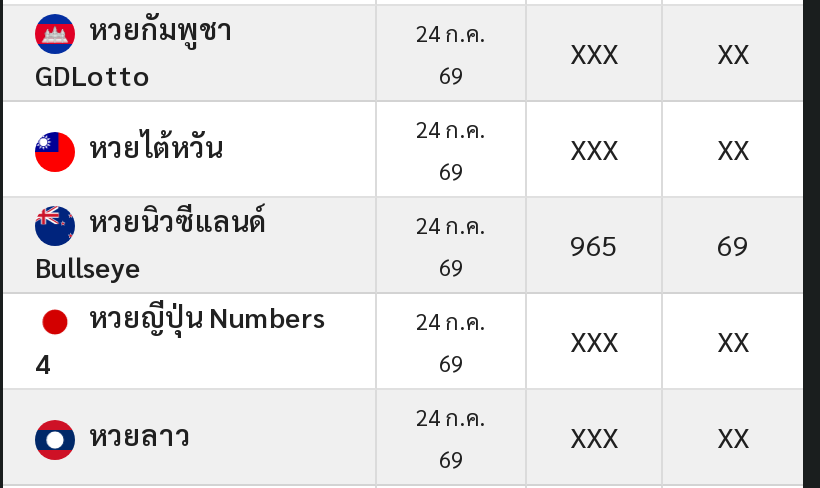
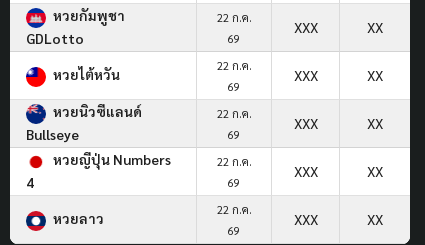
[416,18,486,48] 24 ก.ค. -> [216,10,251,25] 22 ก.ค.
[416,114,486,144] 24 ก.ค. -> [216,58,251,73] 22 ก.ค.
[416,210,486,240] 24 ก.ค. -> [216,106,251,121] 22 ก.ค.
[570,226,749,262] 965 | 69 -> [293,114,383,132] XXX | XX
[416,306,486,336] 24 ก.ค. -> [216,154,251,169] 22 ก.ค.
[416,402,486,432] 24 ก.ค. -> [216,202,251,217] 22 ก.ค.

